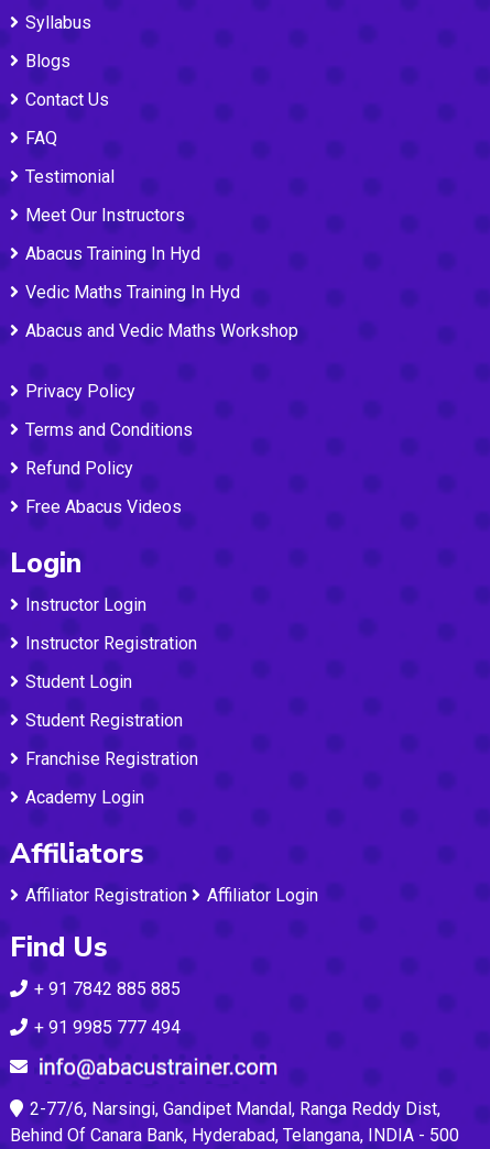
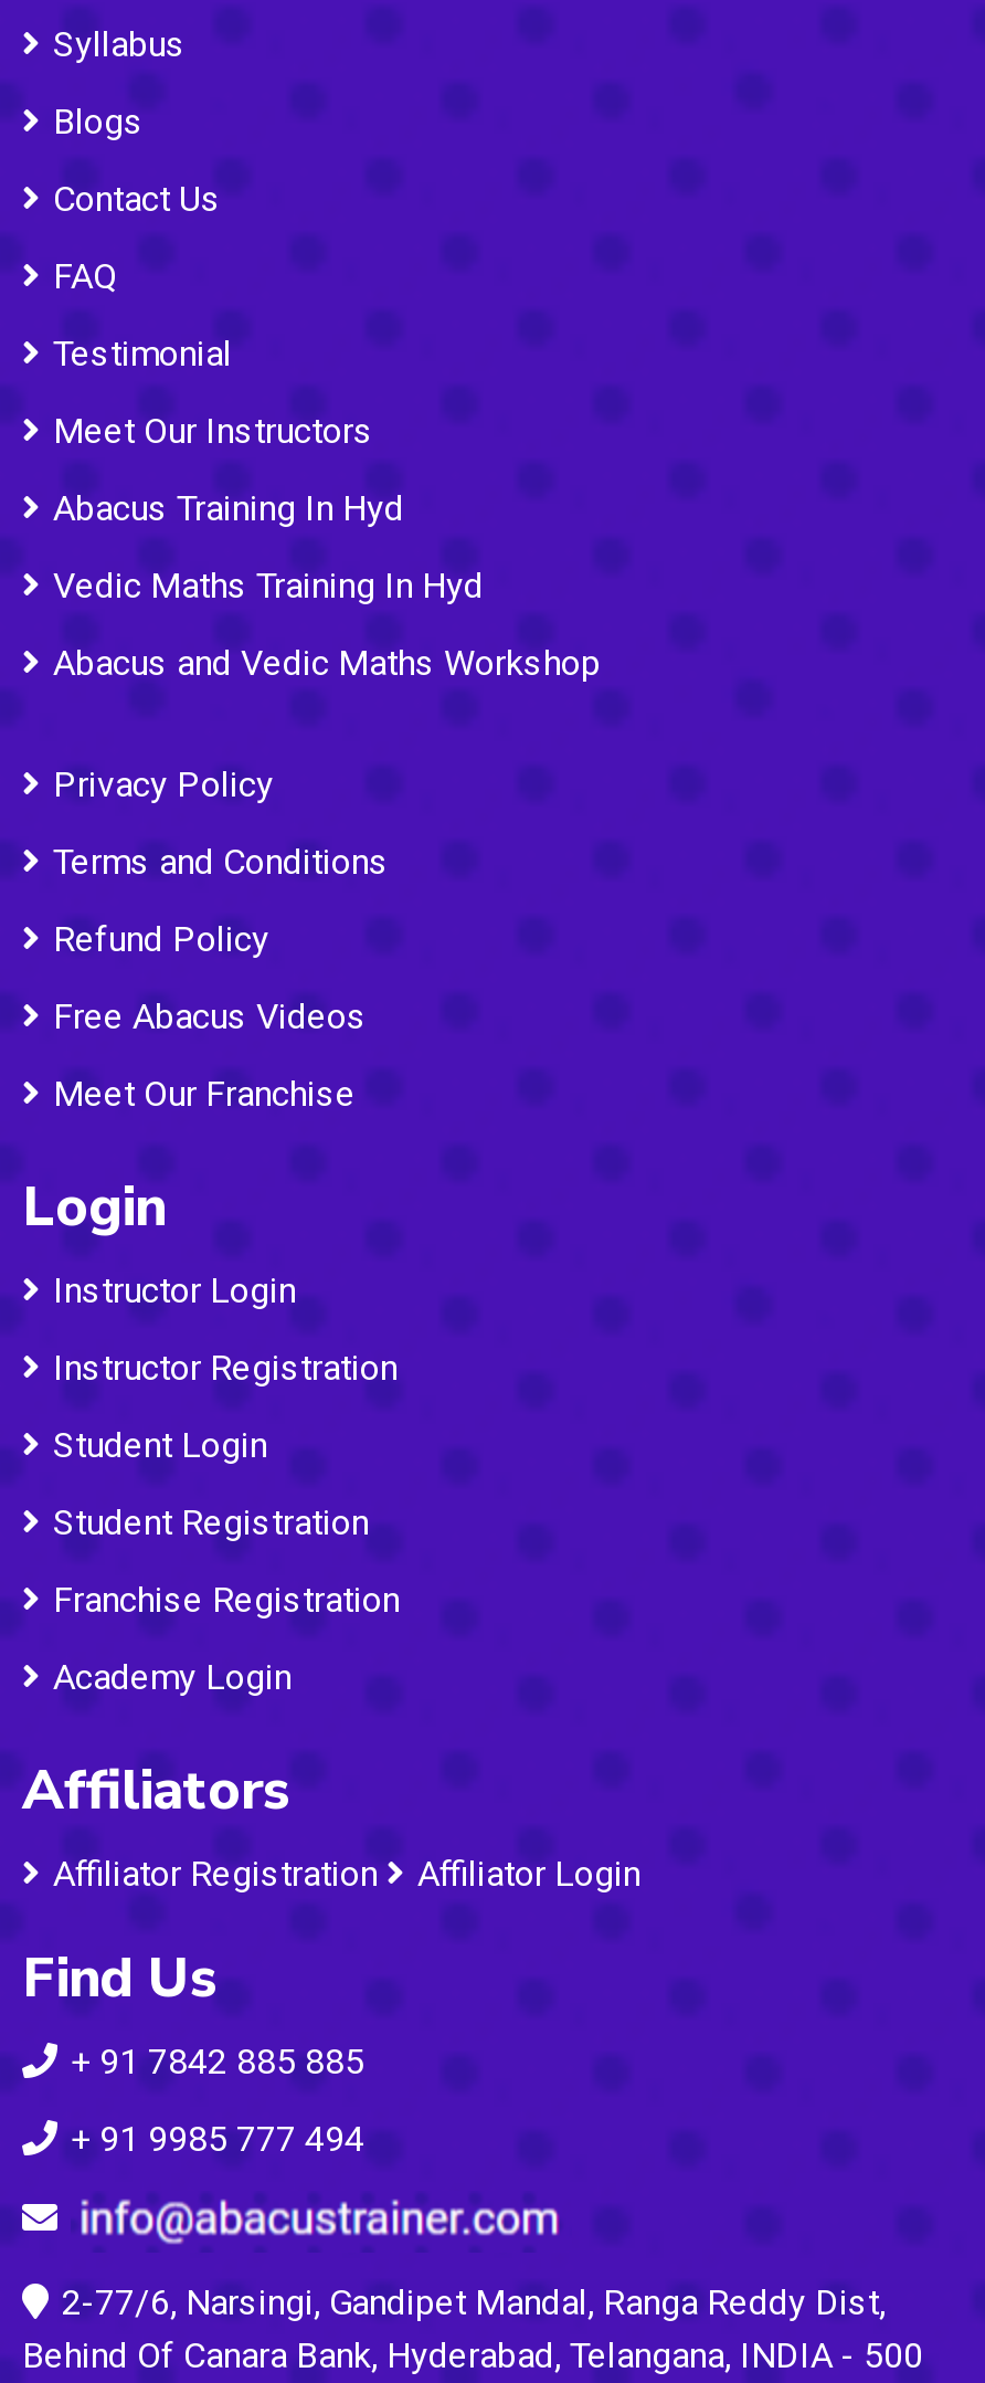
none -> [44,1073,356,1114] Meet Our Franchise

